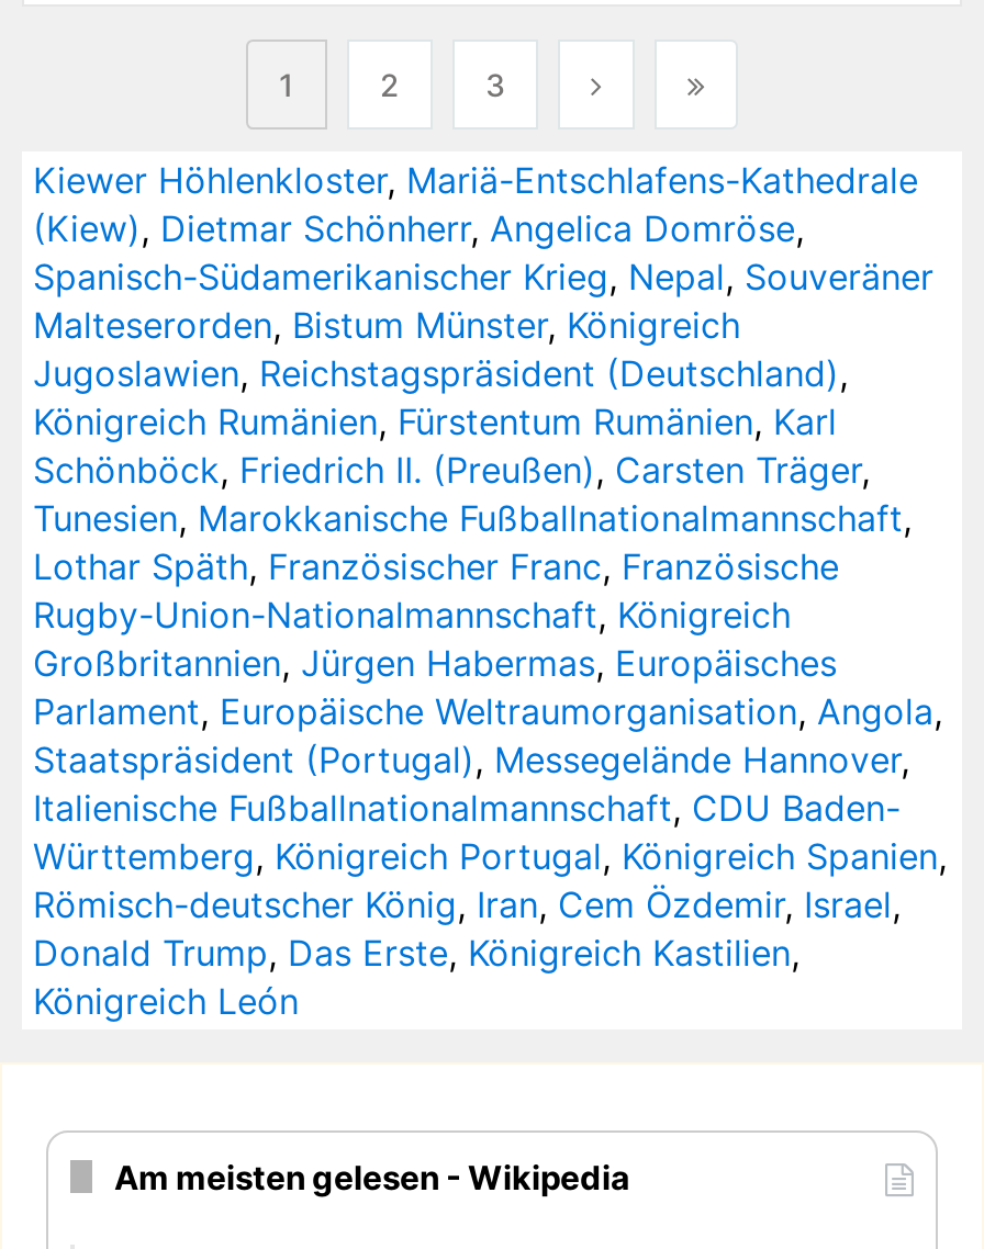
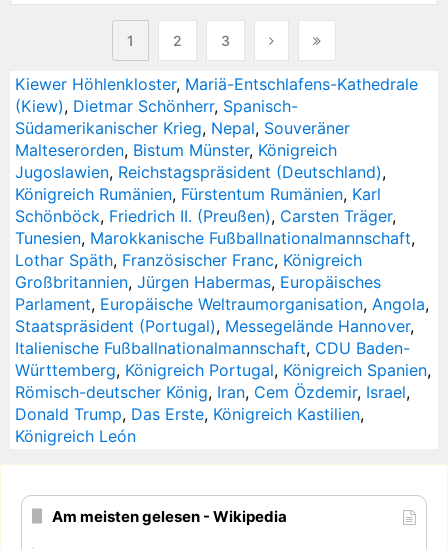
[33,206,933,298] (Kiew), Dietmar Schönherr, Angelica Domröse, | Spanisch-Südamerikanischer Krieg, Nepal, Souveräner -> [15,96,350,138] (Kiew), Dietmar Schönherr, Spanisch- | Südamerikanischer Krieg, Nepal, Souveräner
[33,544,839,636] Lothar Späth, Französischer Franc, Französische | Rugby-Union-Nationalmannschaft, Königreich -> [15,250,362,270] Lothar Späth, Französischer Franc, Königreich

